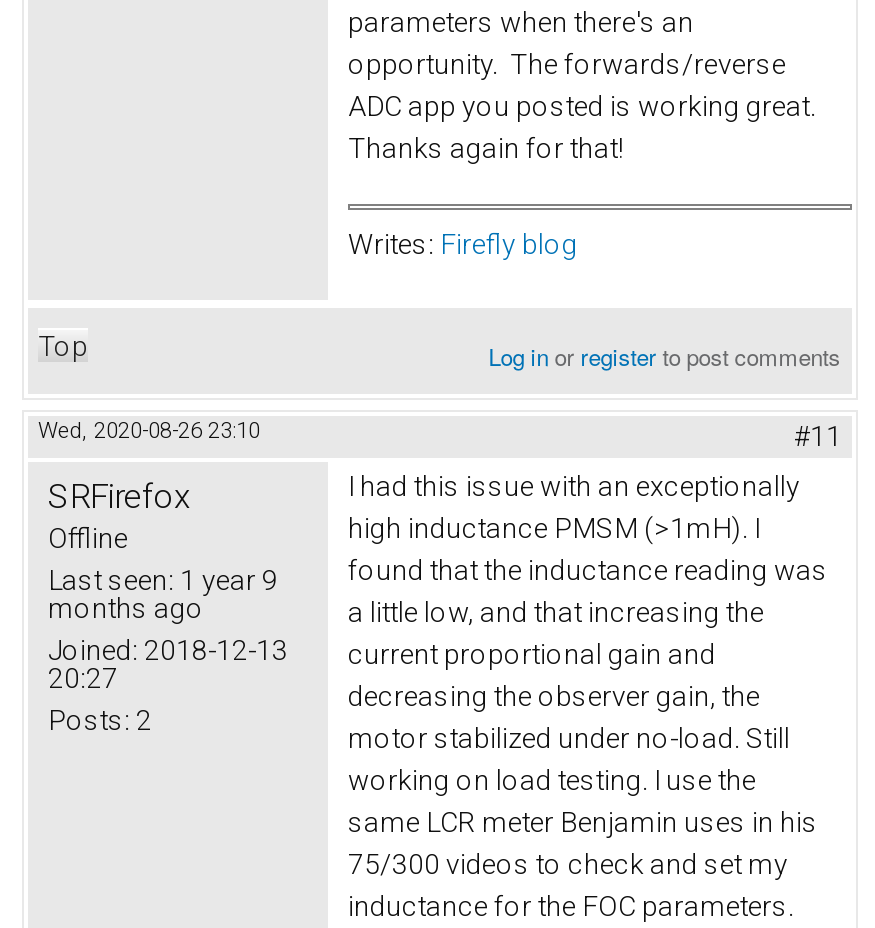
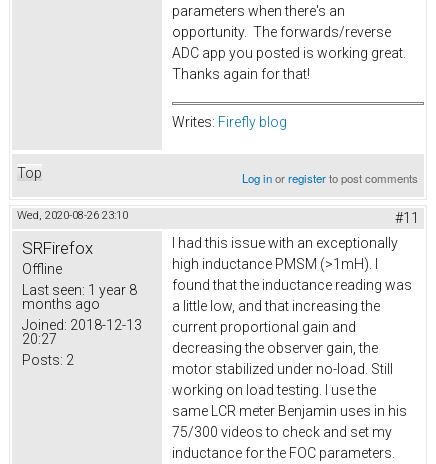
[48,563,278,595] Last seen: 1 year 9 -> [22,281,137,297] Last seen: 1 year 8

